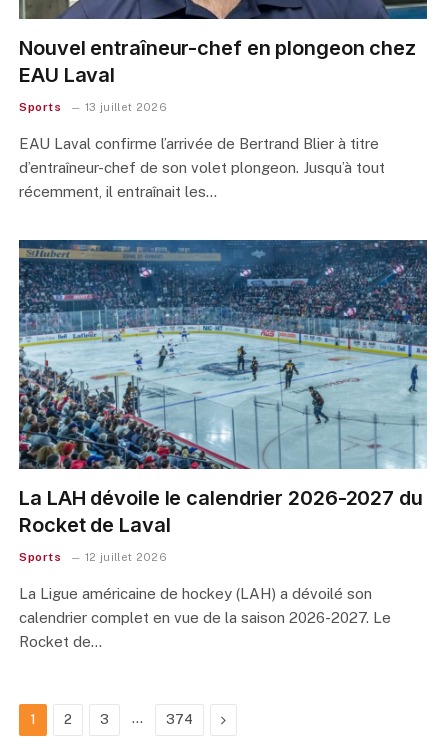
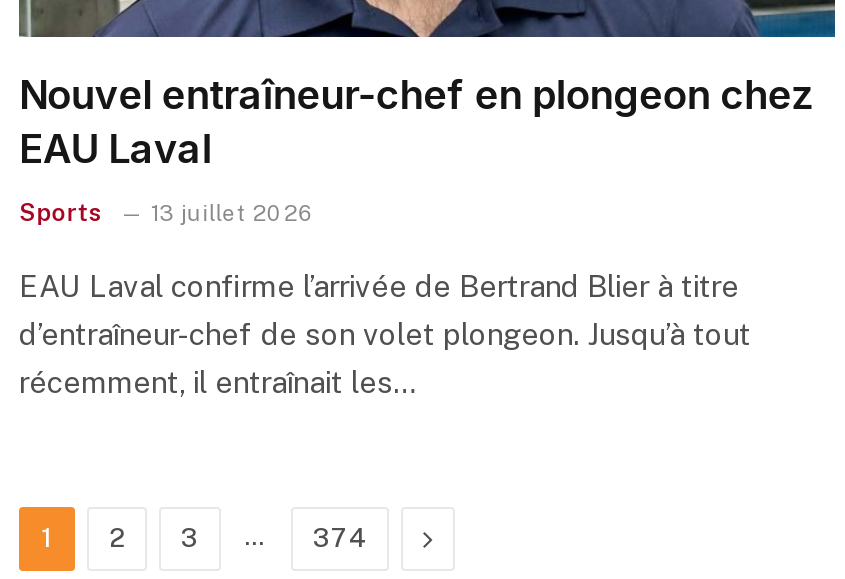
[18,239,428,650] [image] | La LAH dévoile le calendrier 2026-2027 du | Rocket de Laval | Sports | 12 juillet 2026 | La Ligue américaine de hockey (LAH) a dévoilé son | calendrier complet en vue de la saison 2026-2027. Le | Rocket de… -> none

